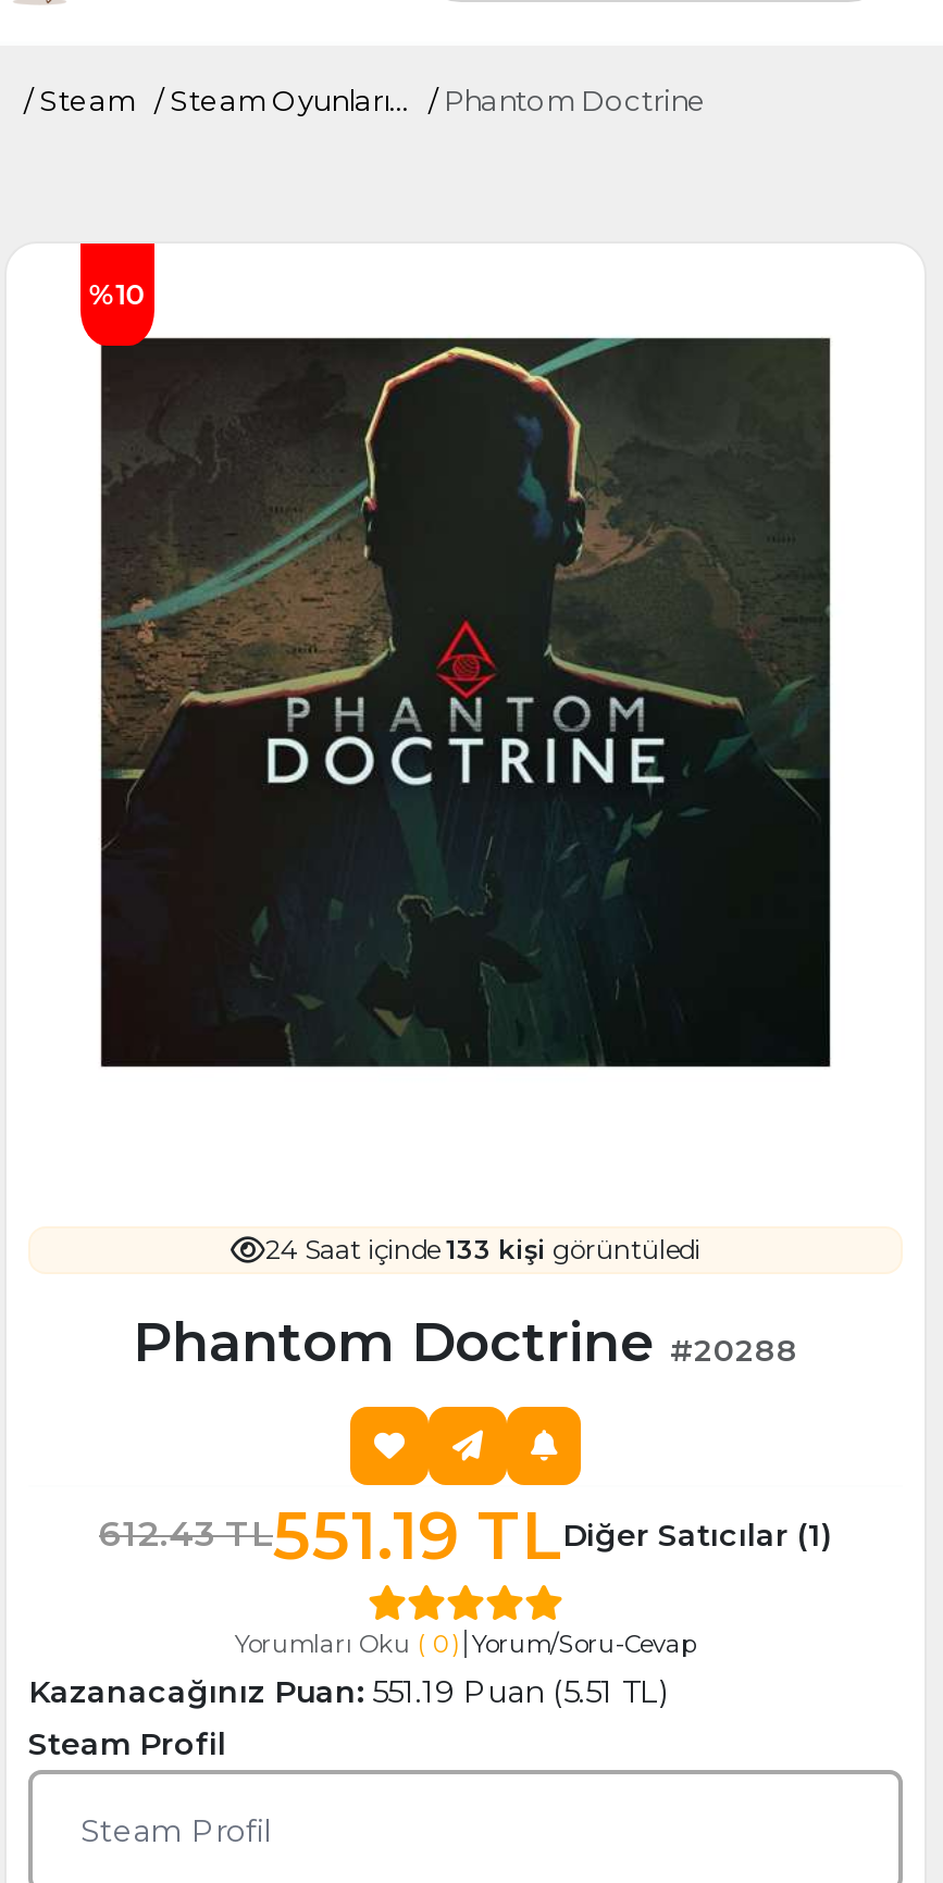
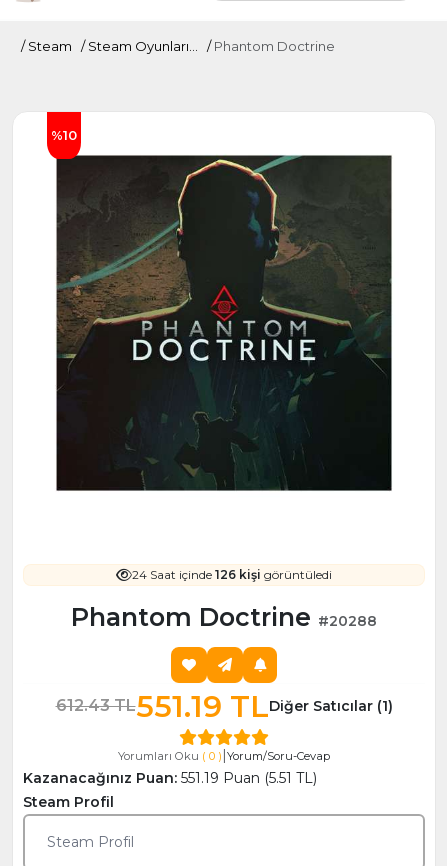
[265,1232,700,1265] 24 Saat içinde133 kişi görüntüledi -> [132,567,332,582] 24 Saat içinde126 kişi görüntüledi

